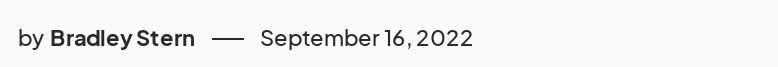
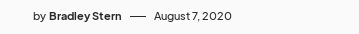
[260,24,474,50] September 16, 2022 -> [154,9,232,22] August 7, 2020

